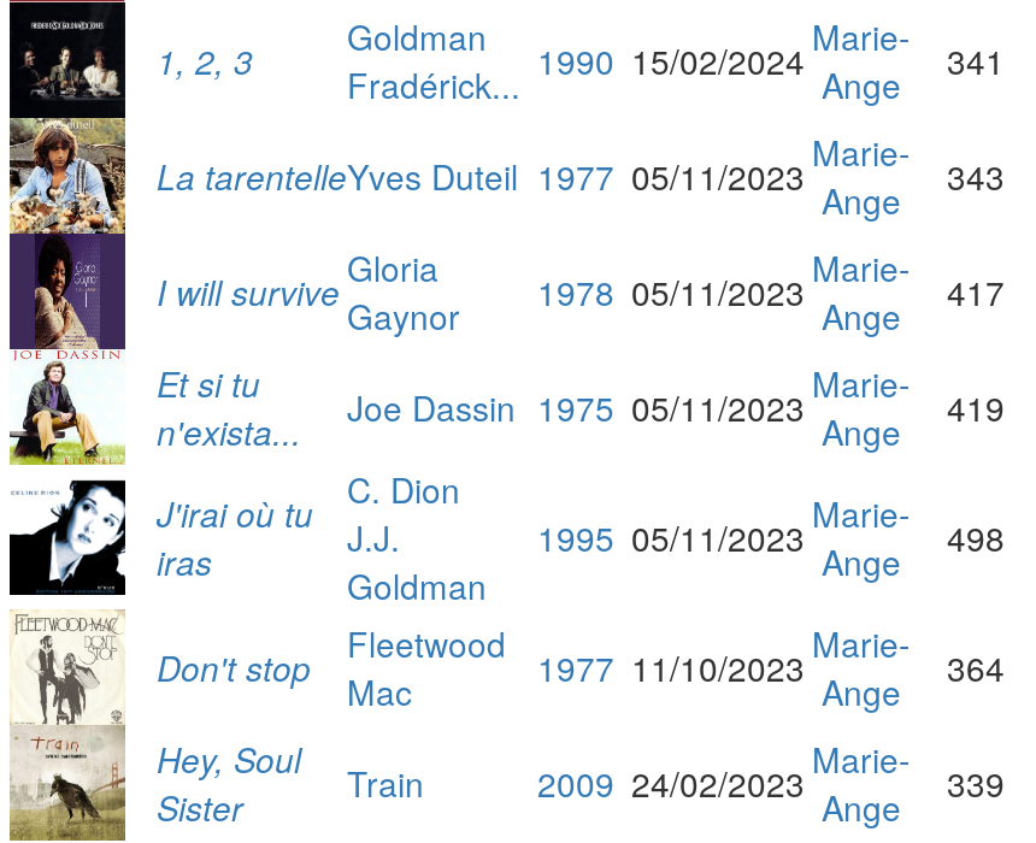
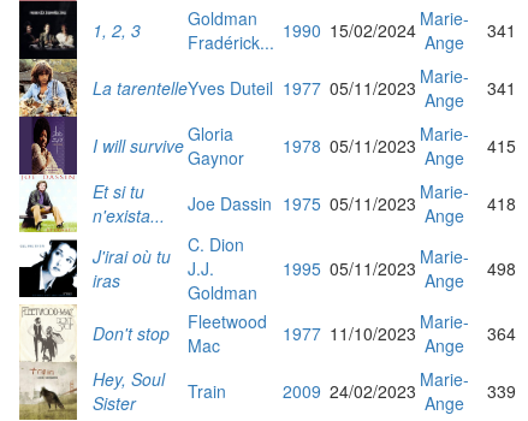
[157,128,1005,224] La tarentelleYves Duteil 1977 05/11/2023 Marie- Ange 343 -> [93,64,516,112] La tarentelleYves Duteil 1977 05/11/2023 Marie- Ange 341
[947,267,1005,316] 417 -> [487,134,516,158] 415
[157,359,1005,455] Et si tu n'exista... Joe Dassin 1975 05/11/2023 Marie- Ange 419 -> [93,179,516,227] Et si tu n'exista... Joe Dassin 1975 05/11/2023 Marie- Ange 418

